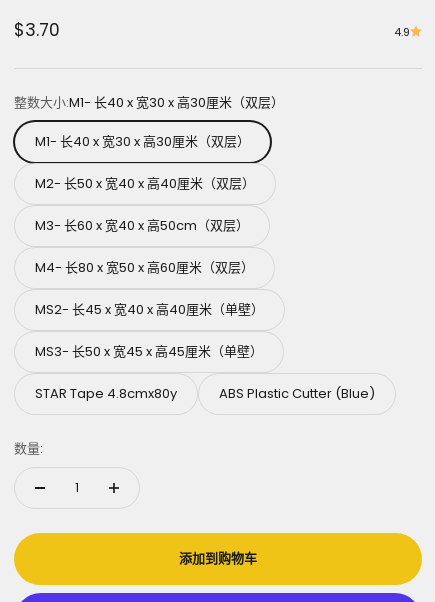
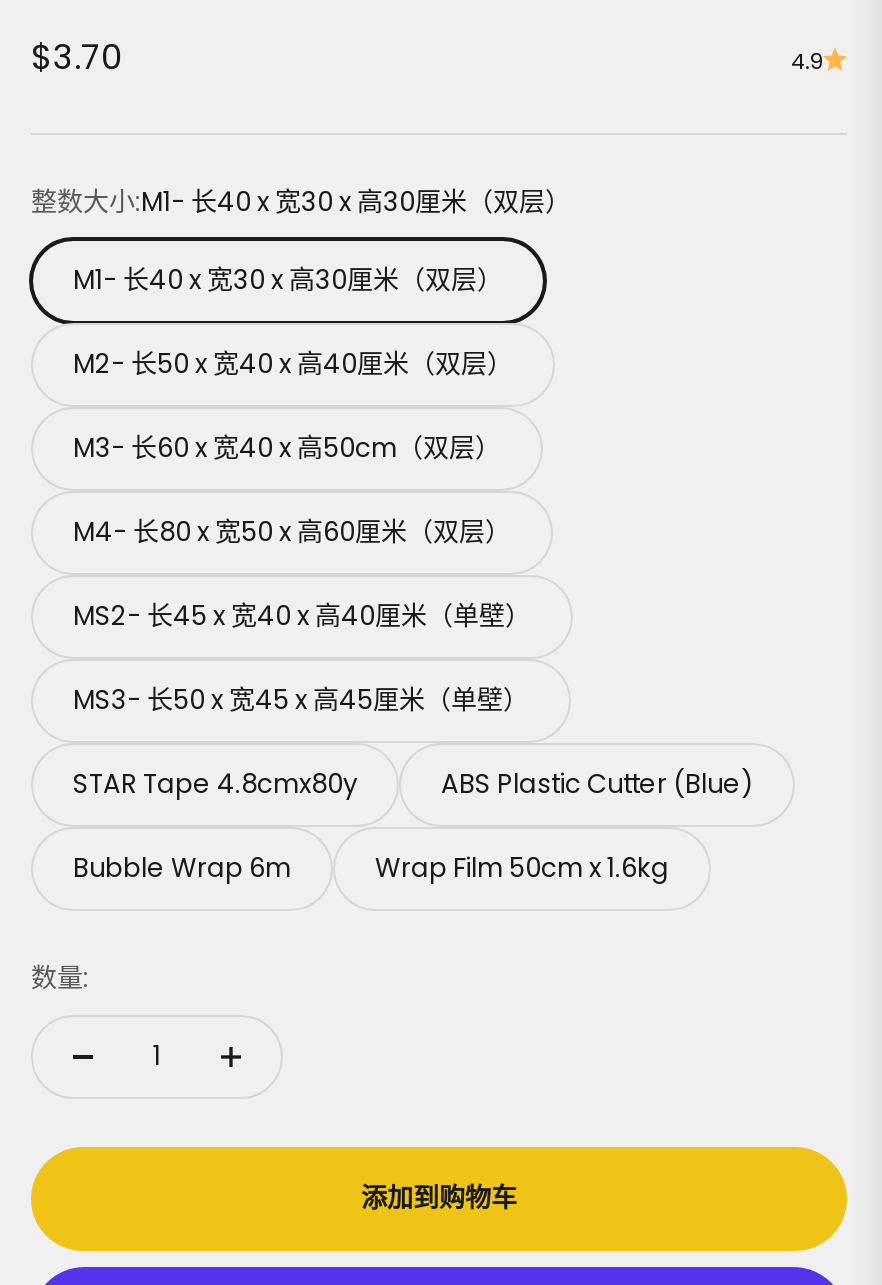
none -> [73,848,669,886] Bubble Wrap 6m | Wrap Film 50cm x 1.6kg

